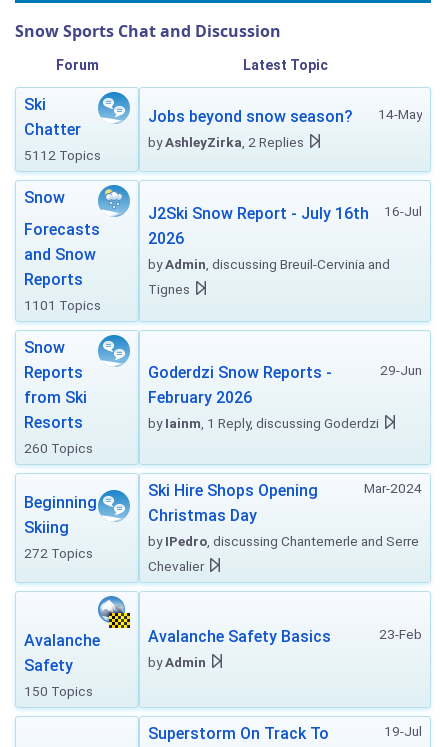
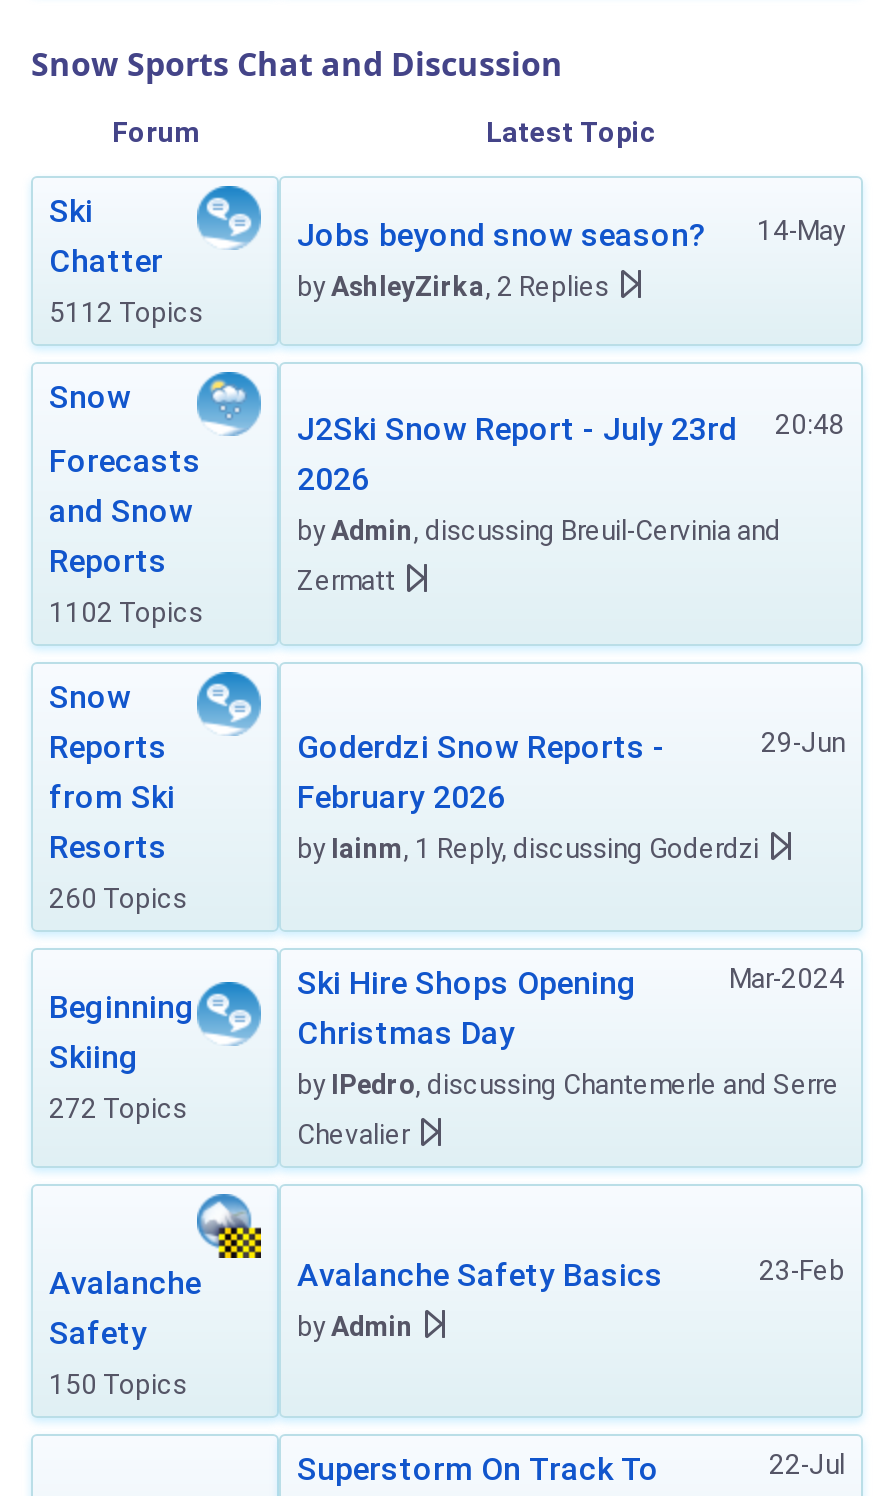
[148,203,422,223] 16-Jul | J2Ski Snow Report - July 16th -> [297,408,845,448] 20:48 | J2Ski Snow Report - July 23rd
[148,281,190,297] Tignes -> [297,564,395,596] Zermatt
[24,297,101,313] 1101 Topics -> [49,596,203,628] 1102 Topics
[384,723,422,739] 19-Jul -> [769,1448,845,1480] 22-Jul

